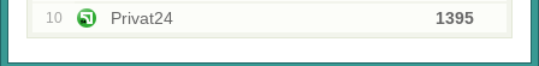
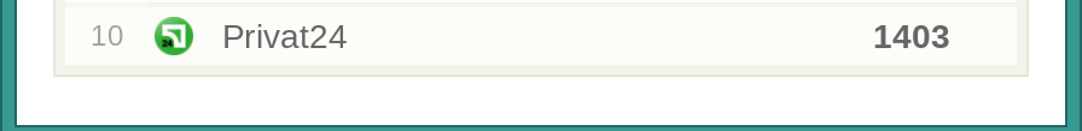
[435,8,473,28] 1395 -> [873,17,950,55] 1403

